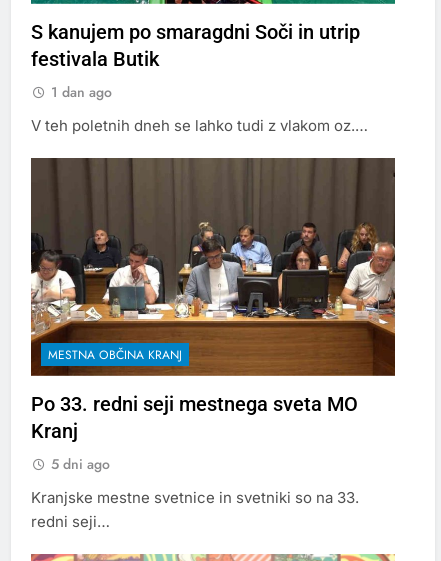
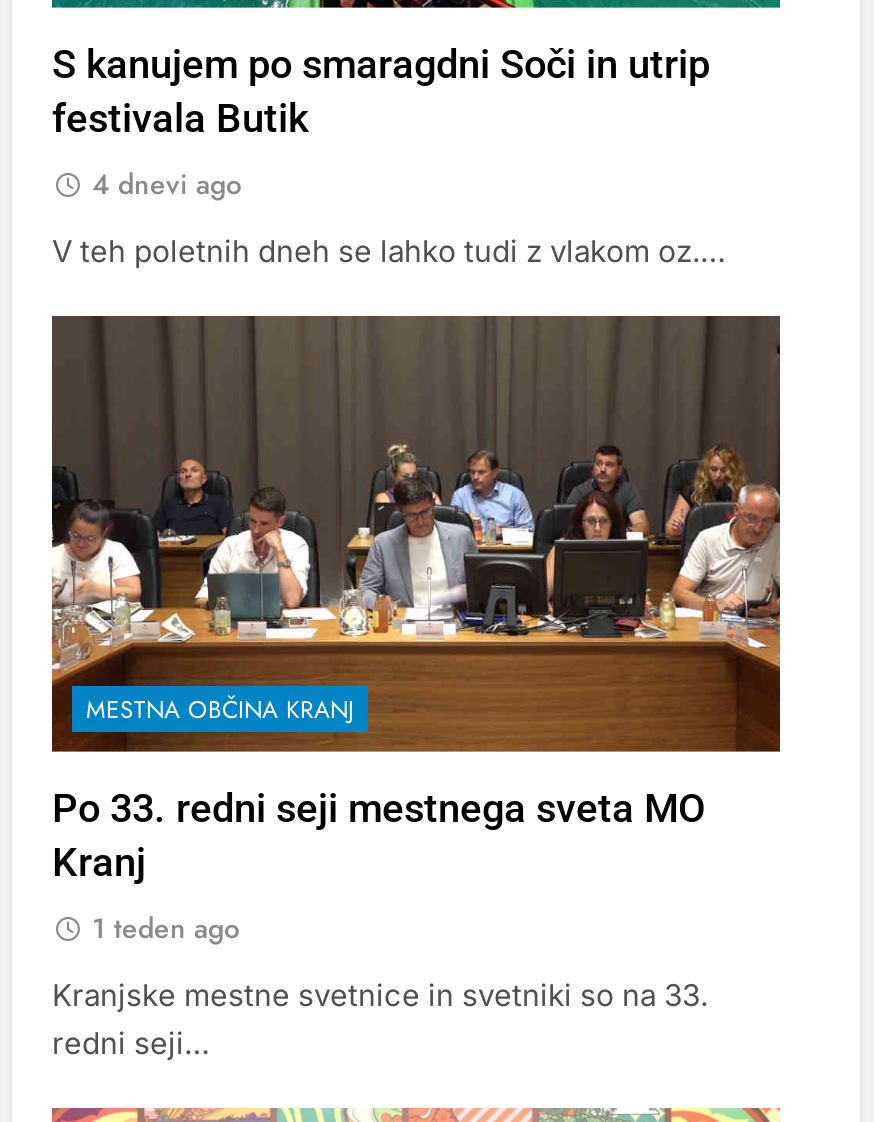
[51,81,112,101] 1 dan ago -> [92,163,242,203] 4 dnevi ago
[51,454,110,474] 5 dni ago -> [92,908,240,948] 1 teden ago

